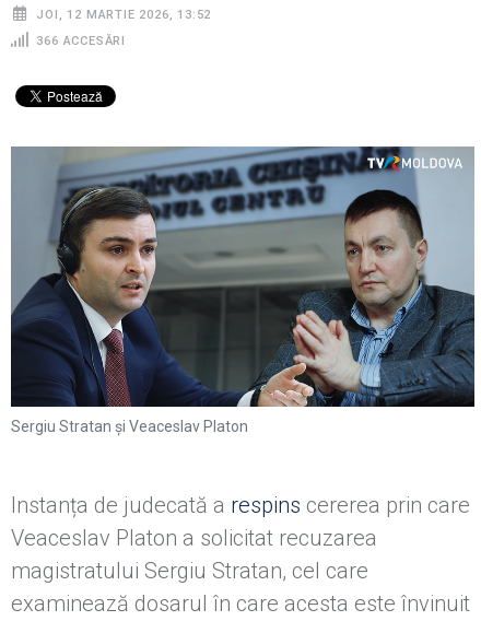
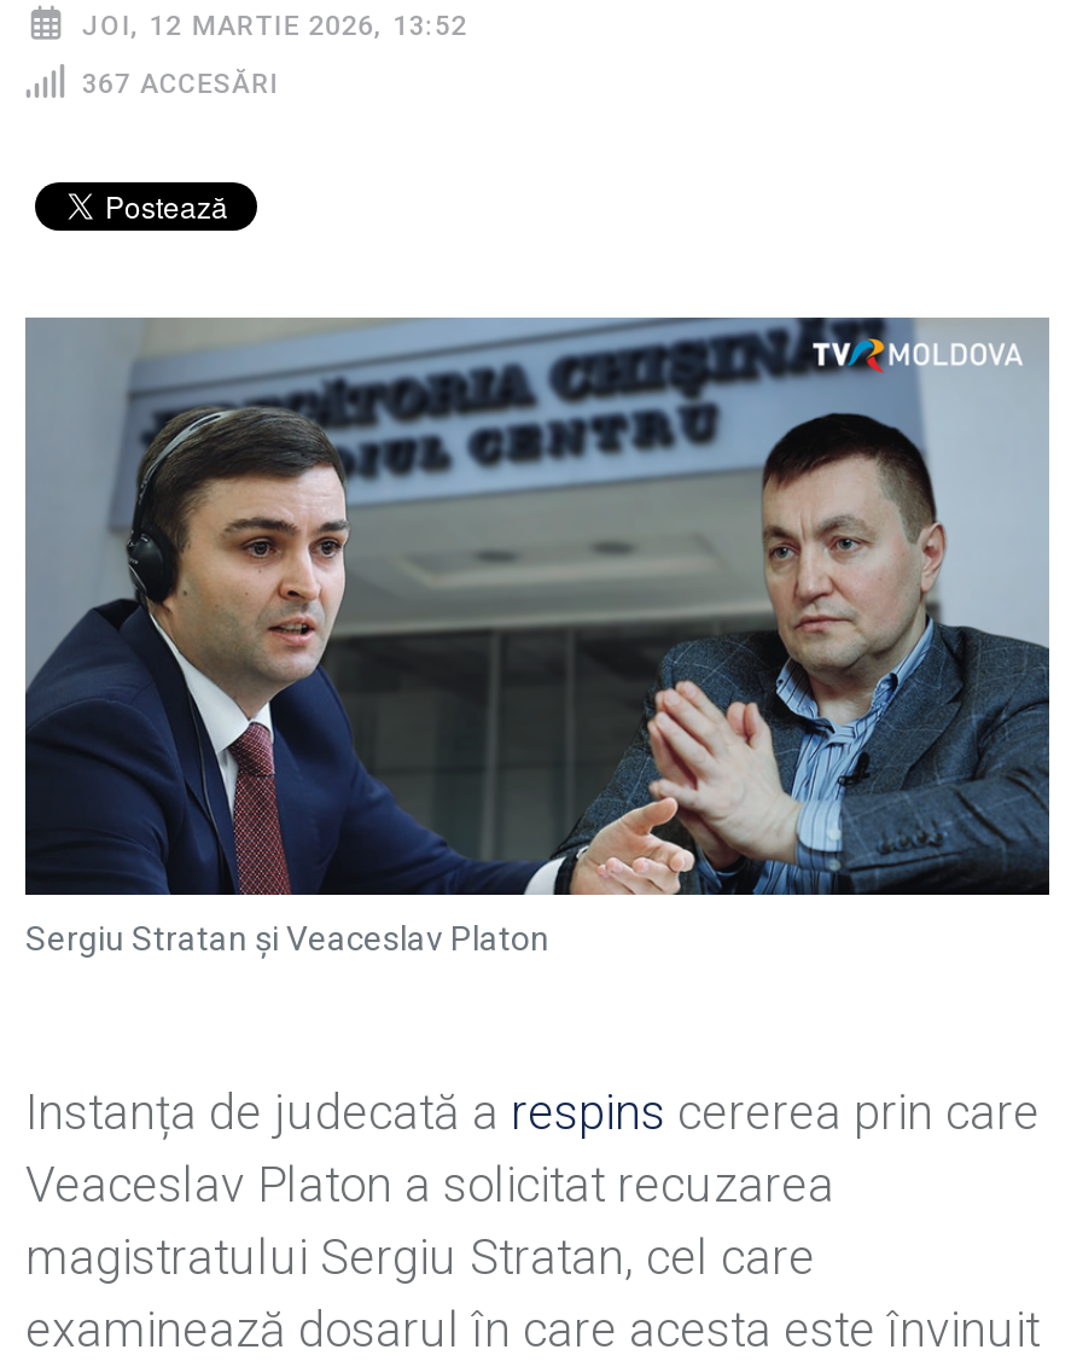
[36,33,126,48] 366 ACCESĂRI -> [82,69,279,100] 367 ACCESĂRI

